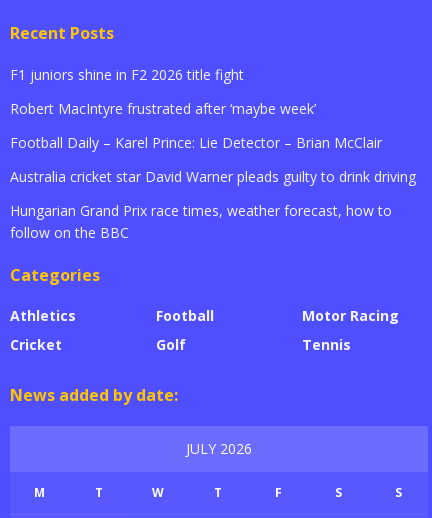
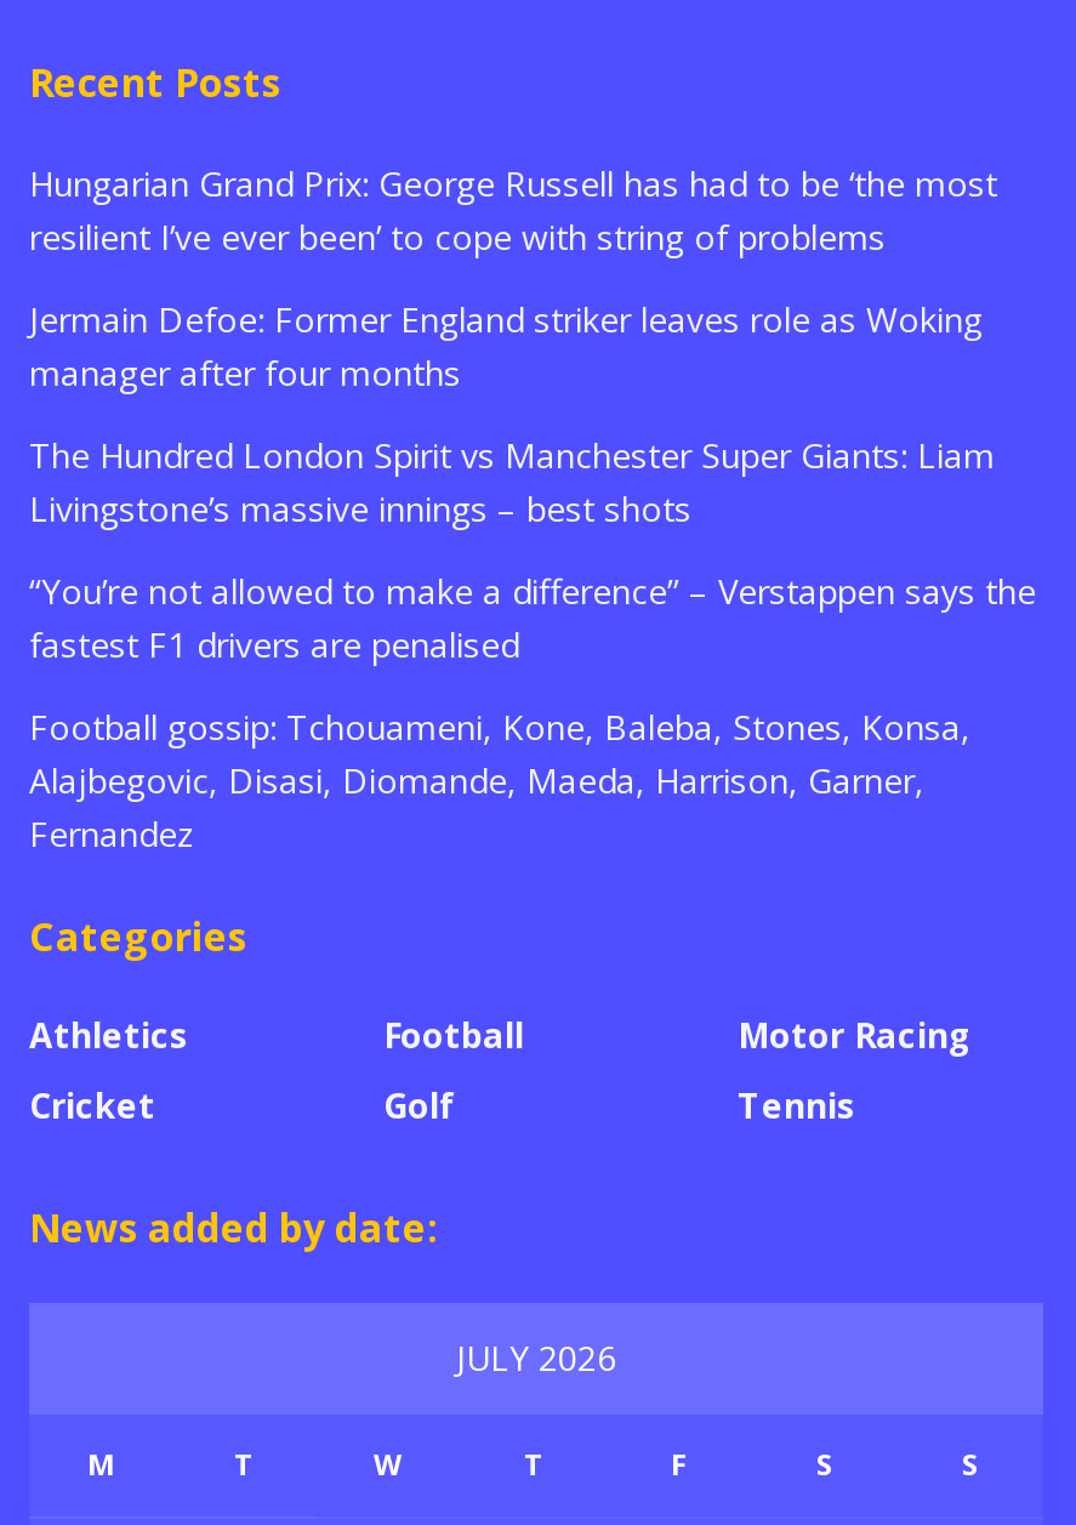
[10,65,244,84] F1 juniors shine in F2 2026 title fight -> [29,159,997,259] Hungarian Grand Prix: George Russell has had to be ‘the most | resilient I’ve ever been’ to cope with string of problems
[10,99,316,118] Robert MacIntyre frustrated after ‘maybe week’ -> [29,295,983,395] Jermain Defoe: Former England striker leaves role as Woking | manager after four months
[10,133,382,152] Football Daily – Karel Prince: Lie Detector – Brian McClair -> [29,431,995,531] The Hundred London Spirit vs Manchester Super Giants: Liam | Livingstone’s massive innings – best shots
[10,167,416,186] Australia cricket star David Warner pleads guilty to drink driving -> [29,567,1036,667] “You’re not allowed to make a difference” – Verstappen says the | fastest F1 drivers are penalised
[10,201,392,242] Hungarian Grand Prix race times, weather forecast, how to | follow on the BBC -> [29,703,970,856] Football gossip: Tchouameni, Kone, Baleba, Stones, Konsa, | Alajbegovic, Disasi, Diomande, Maeda, Harrison, Garner, | Fernandez

